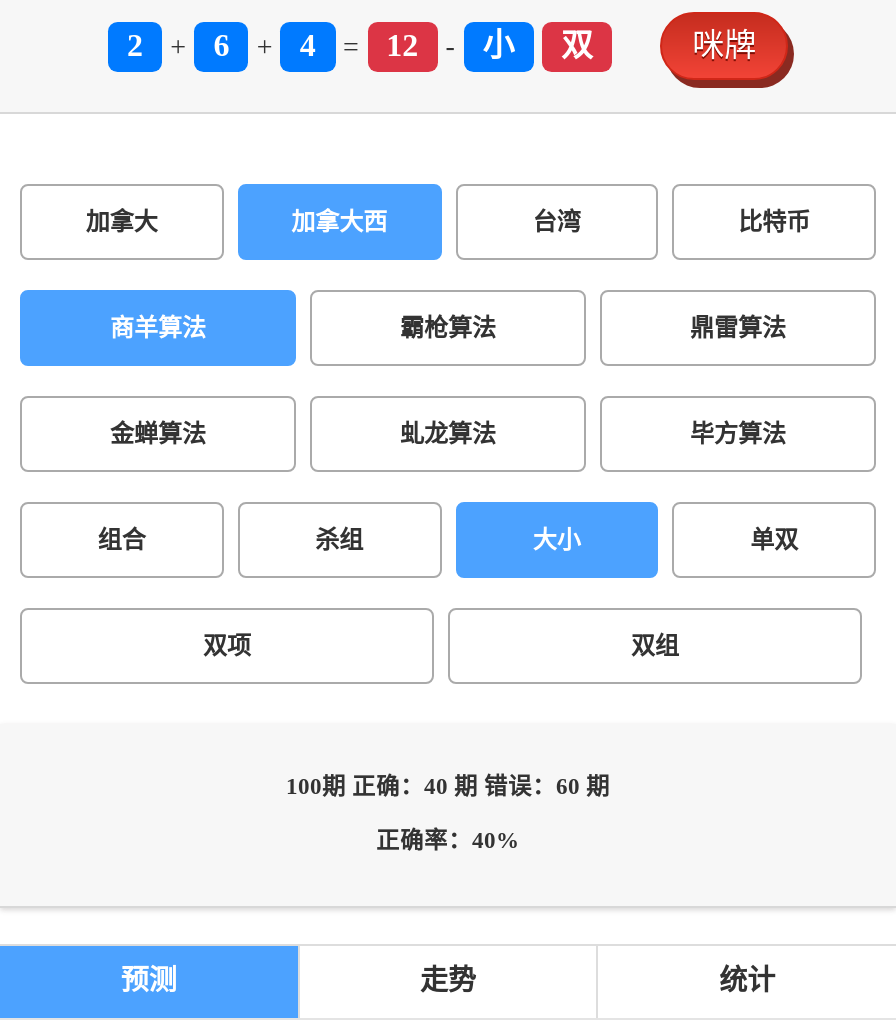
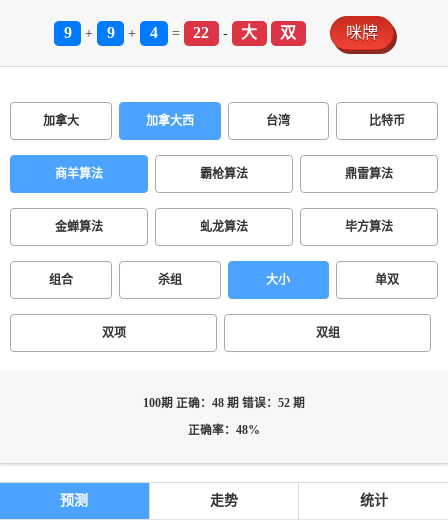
[127,28,143,62] 2 -> [63,24,71,41] 9
[213,28,229,62] 6 -> [107,24,115,41] 9
[386,28,418,62] 12 -> [193,24,209,41] 22
[483,28,515,62] 小 -> [241,24,257,41] 大
[286,774,610,800] 100期 正确：40 期 错误：60 期 -> [143,397,305,410] 100期 正确：48 期 错误：52 期
[376,828,520,854] 正确率：40% -> [188,424,260,437] 正确率：48%

